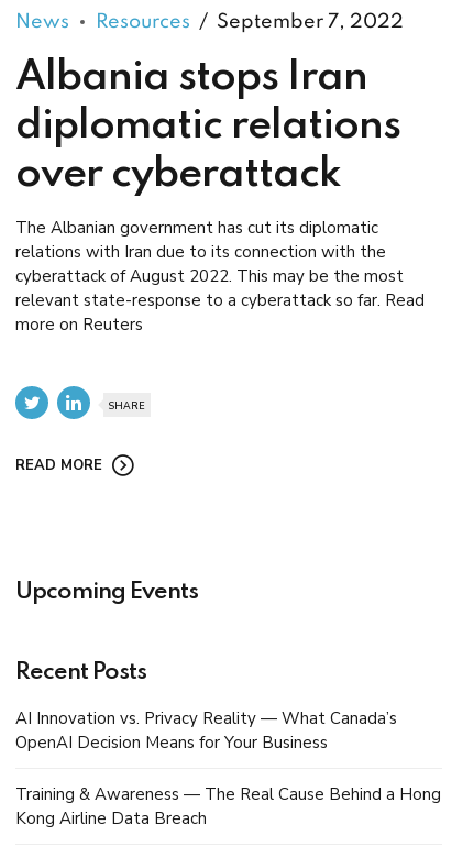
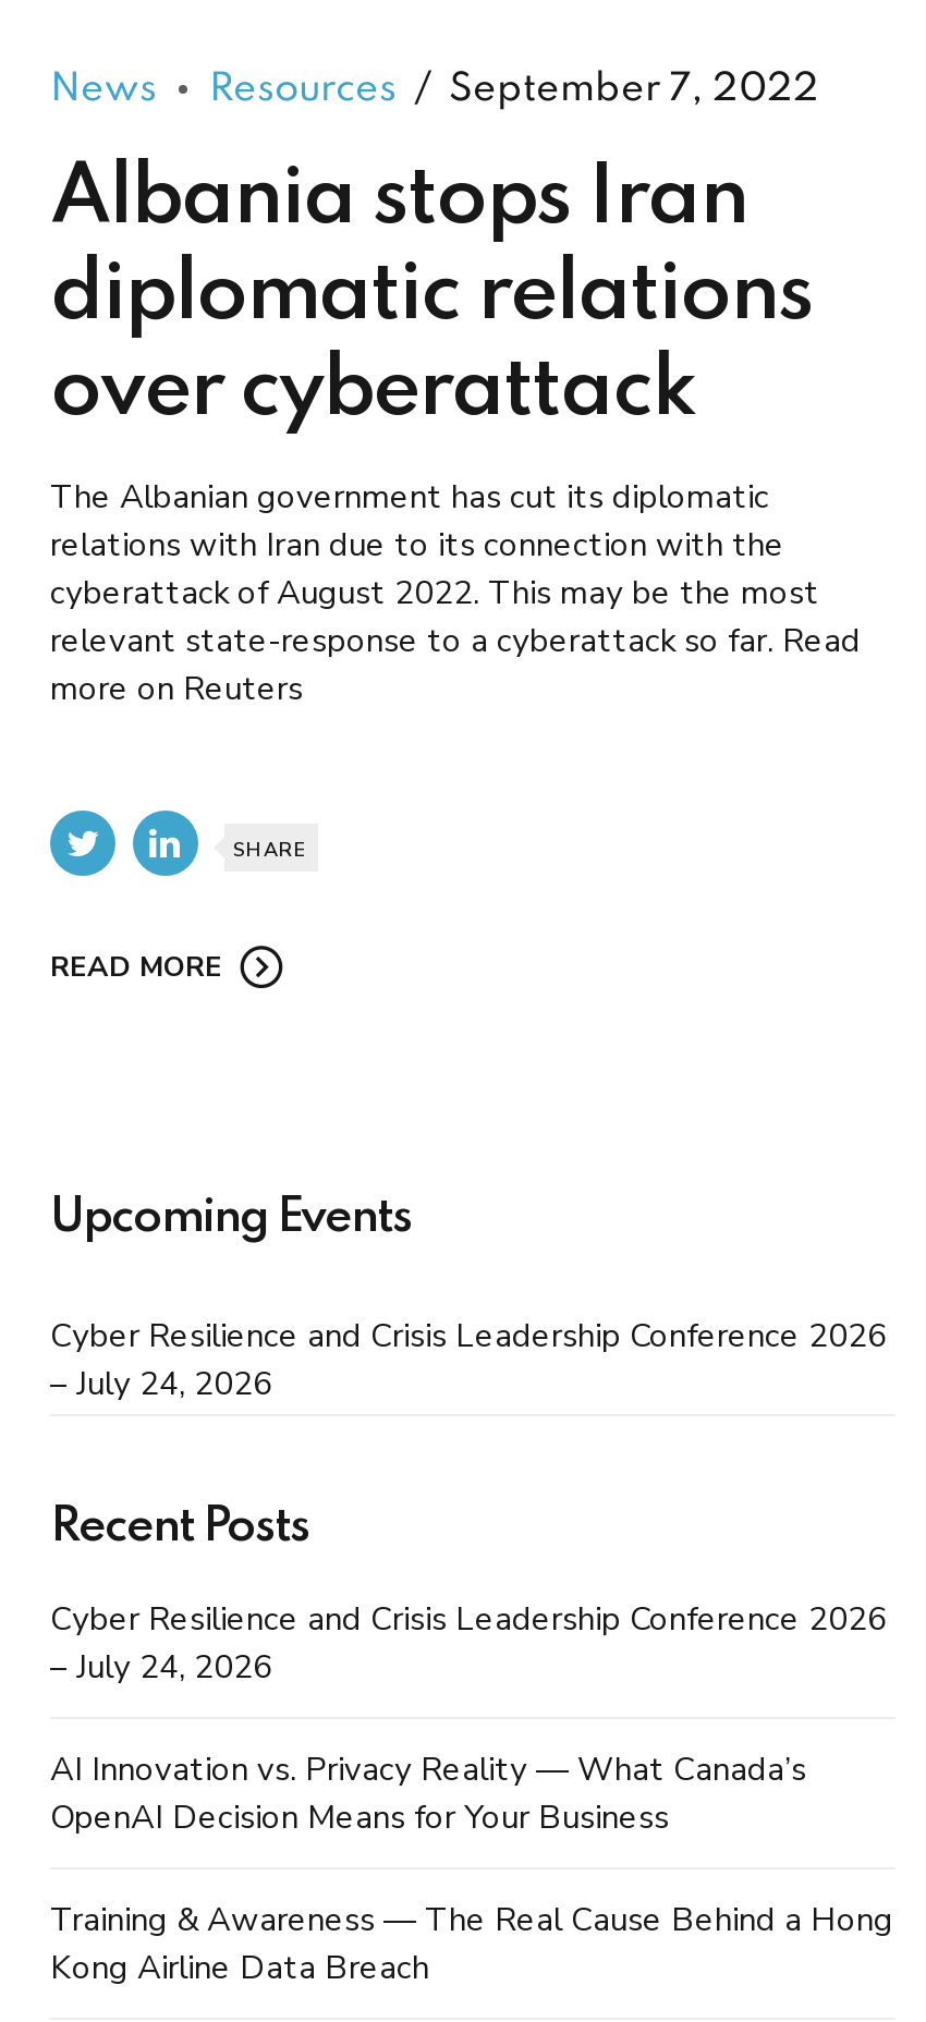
none -> [50,1313,887,1405] Cyber Resilience and Crisis Leadership Conference 2026 | – July 24, 2026
none -> [50,1598,887,1689] Cyber Resilience and Crisis Leadership Conference 2026 | – July 24, 2026

